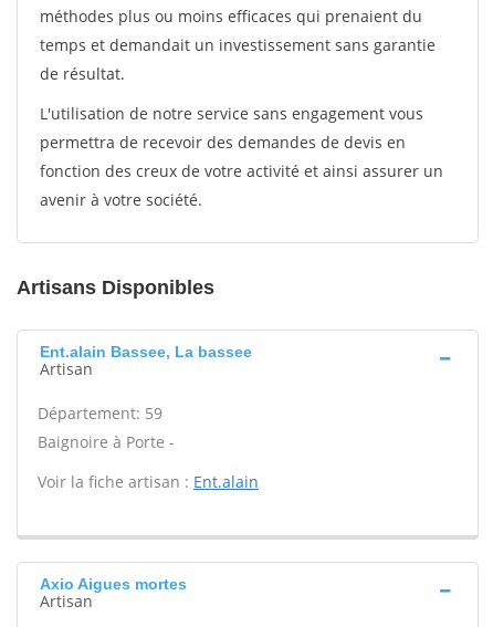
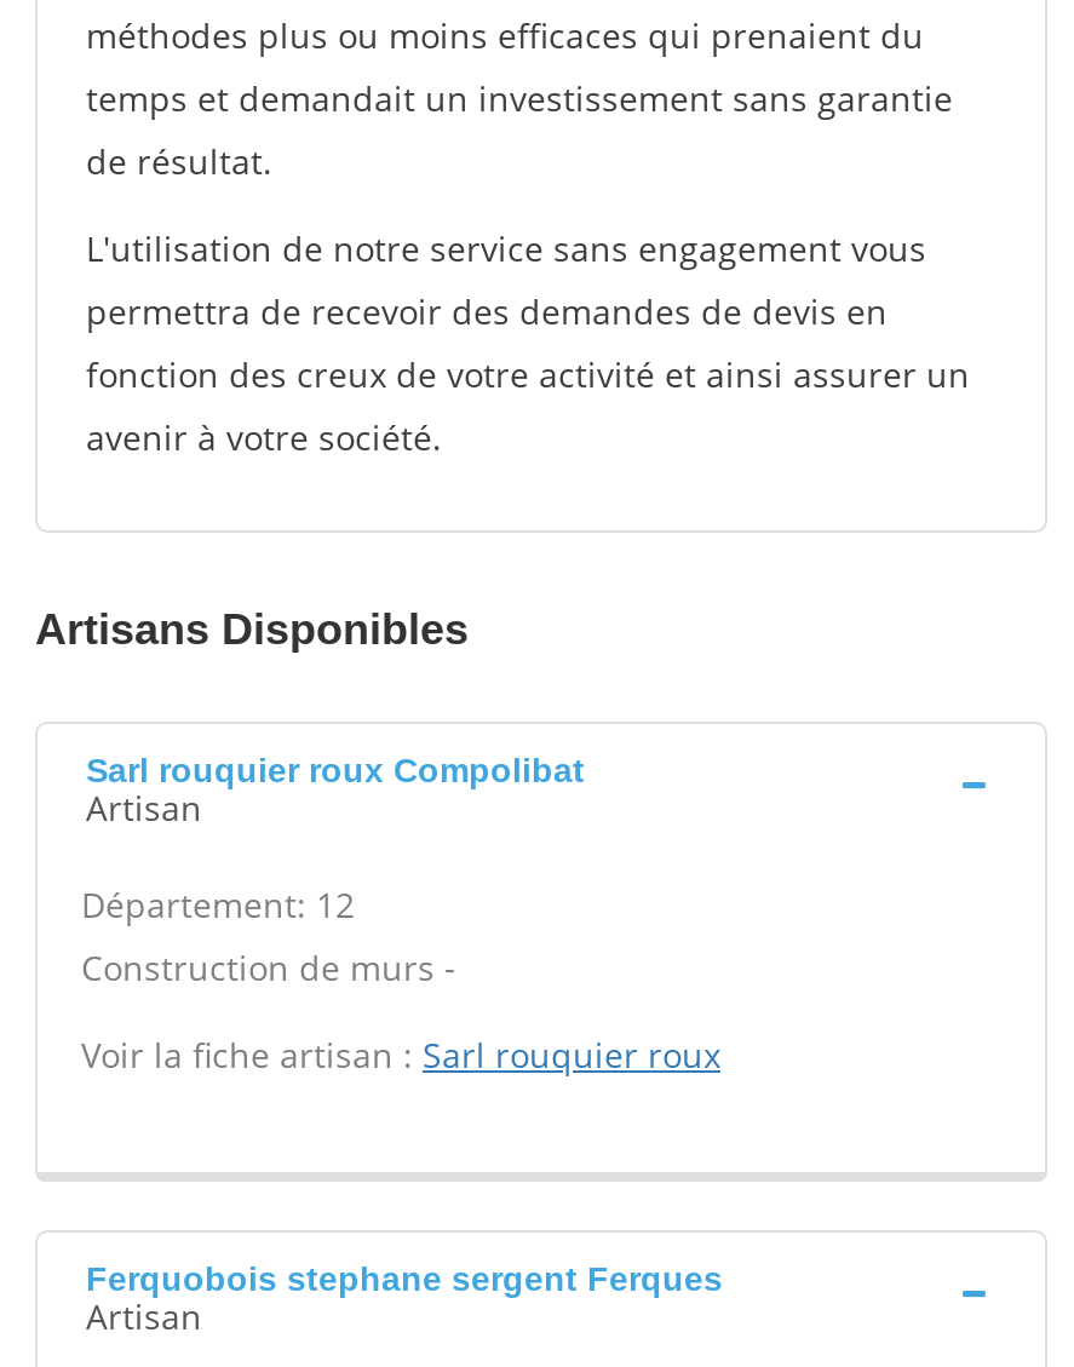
[40,343,252,360] Ent.alain Bassee, La bassee -> [86,751,585,789] Sarl rouquier roux Compolibat
[38,403,175,452] Département: 59 | Baignoire à Porte - -> [81,881,456,990] Département: 12 | Construction de murs -
[38,471,259,492] Voir la fiche artisan : Ent.alain -> [81,1032,720,1078] Voir la fiche artisan : Sarl rouquier roux
[40,575,187,593] Axio Aigues mortes -> [86,1259,723,1298] Ferquobois stephane sergent Ferques

